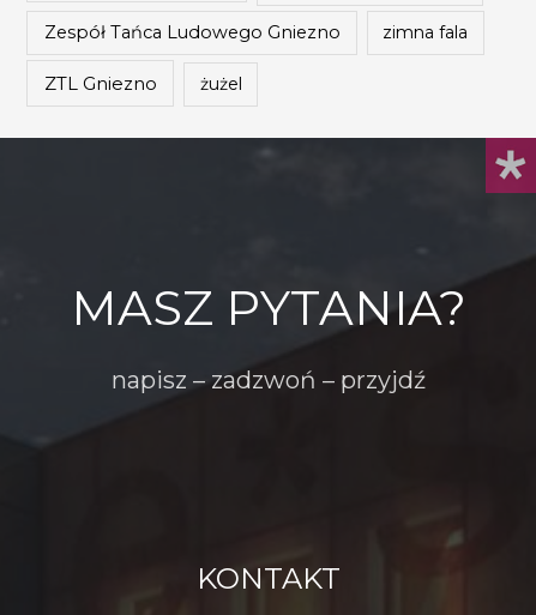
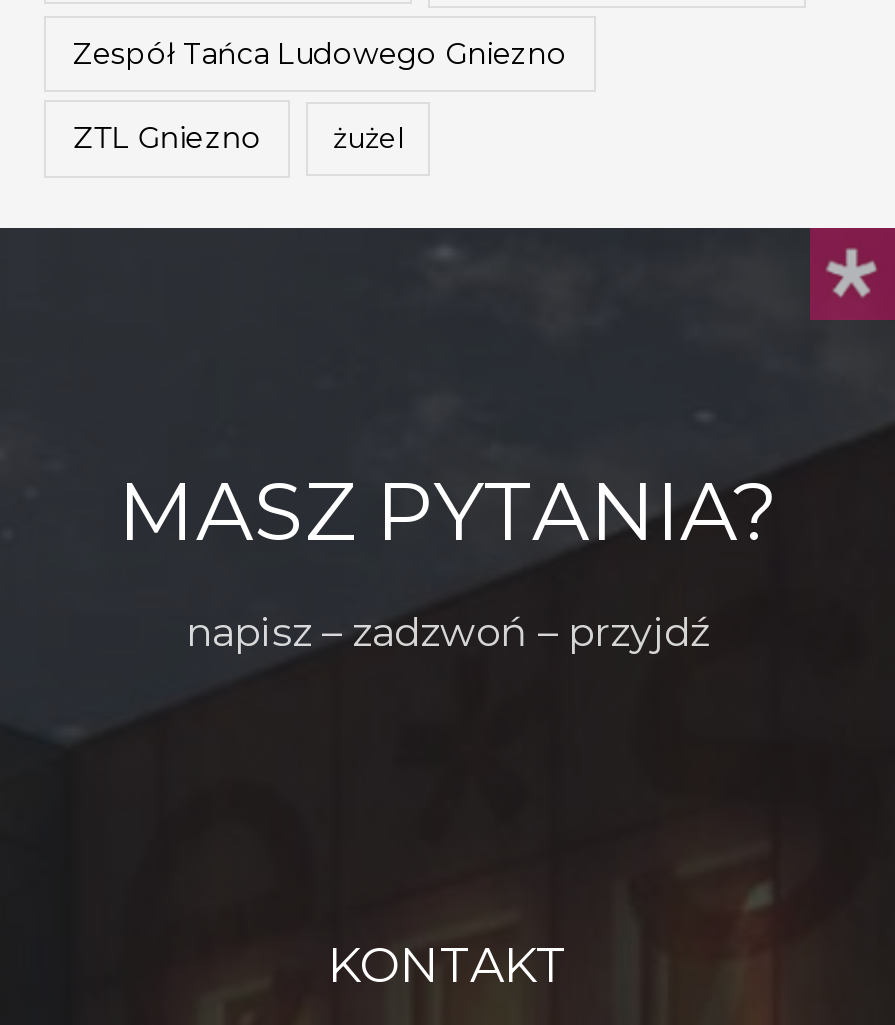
[383,22,468,43] zimna fala -> none

